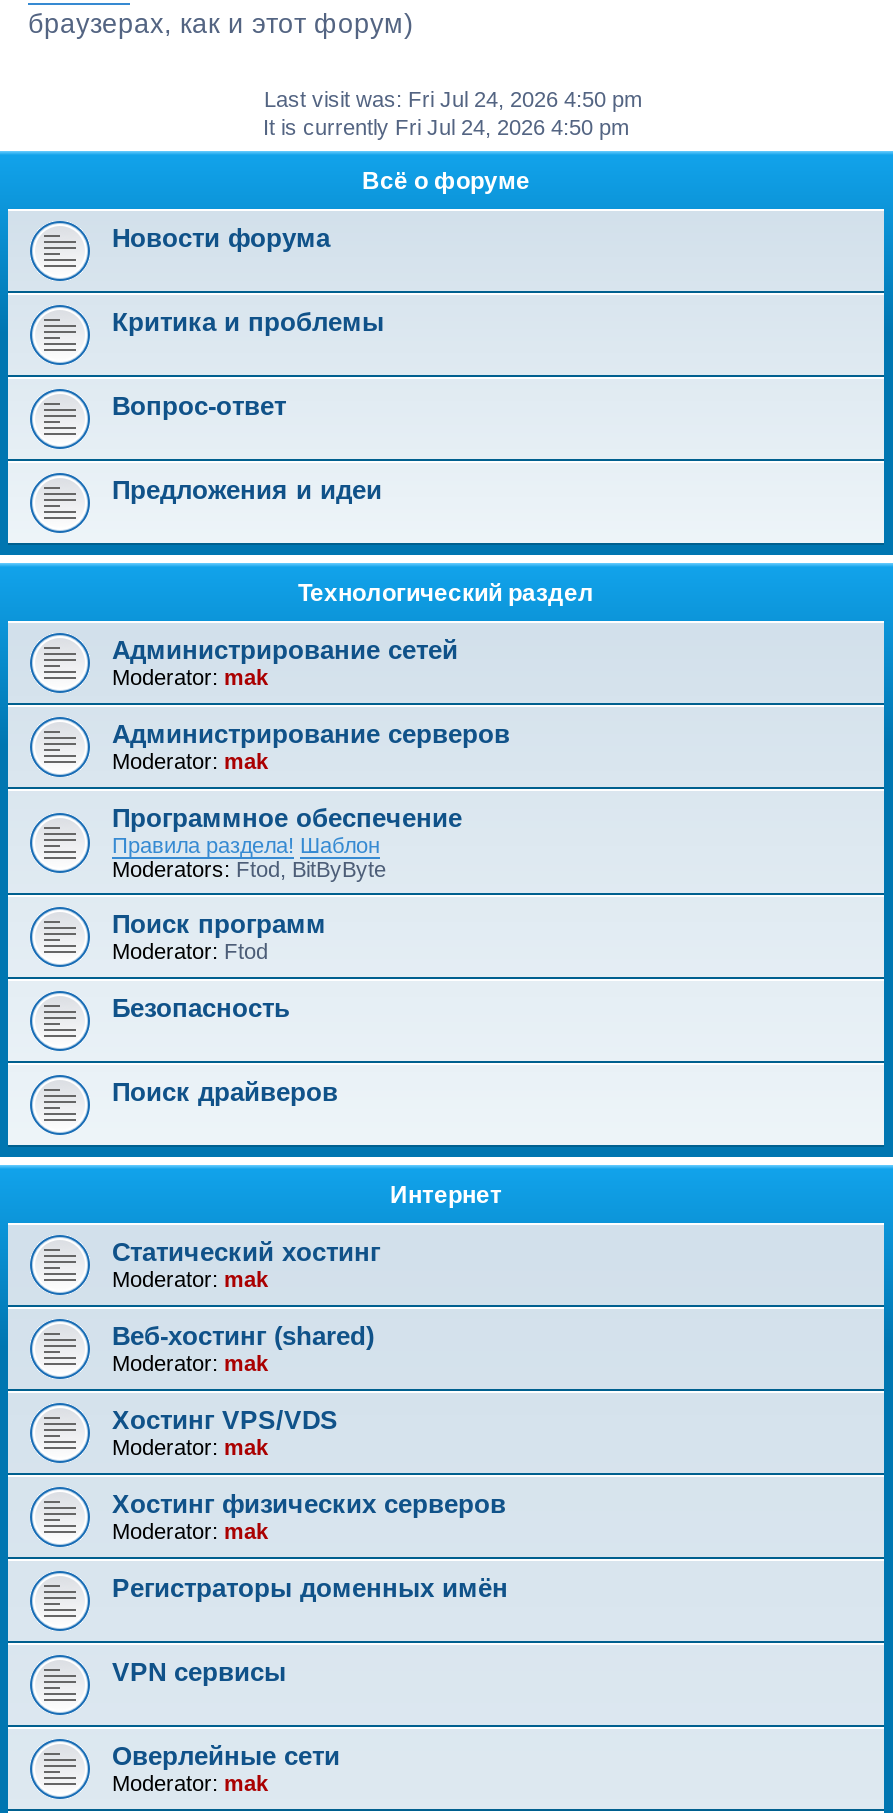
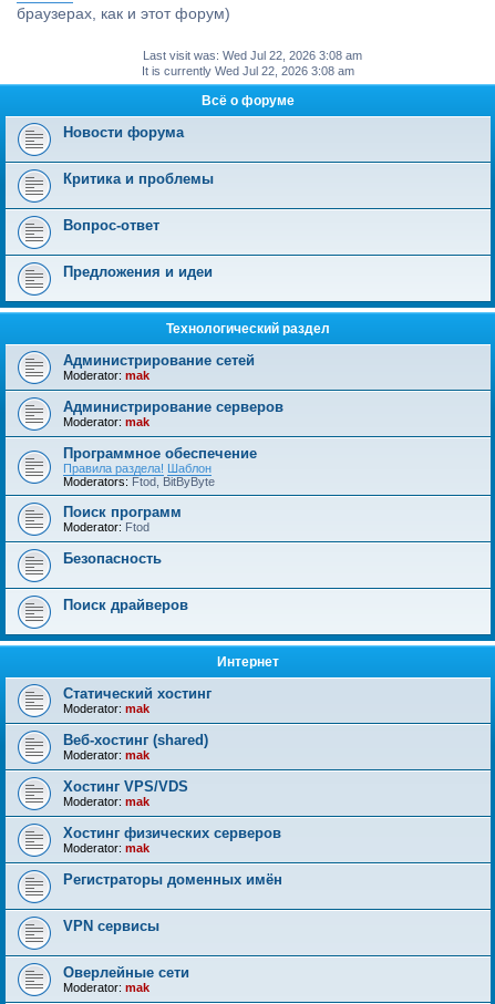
[264,87,642,111] Last visit was: Fri Jul 24, 2026 4:50 pm -> [142,49,362,62] Last visit was: Wed Jul 22, 2026 3:08 am
[263,115,629,139] It is currently Fri Jul 24, 2026 4:50 pm -> [142,64,354,77] It is currently Wed Jul 22, 2026 3:08 am

